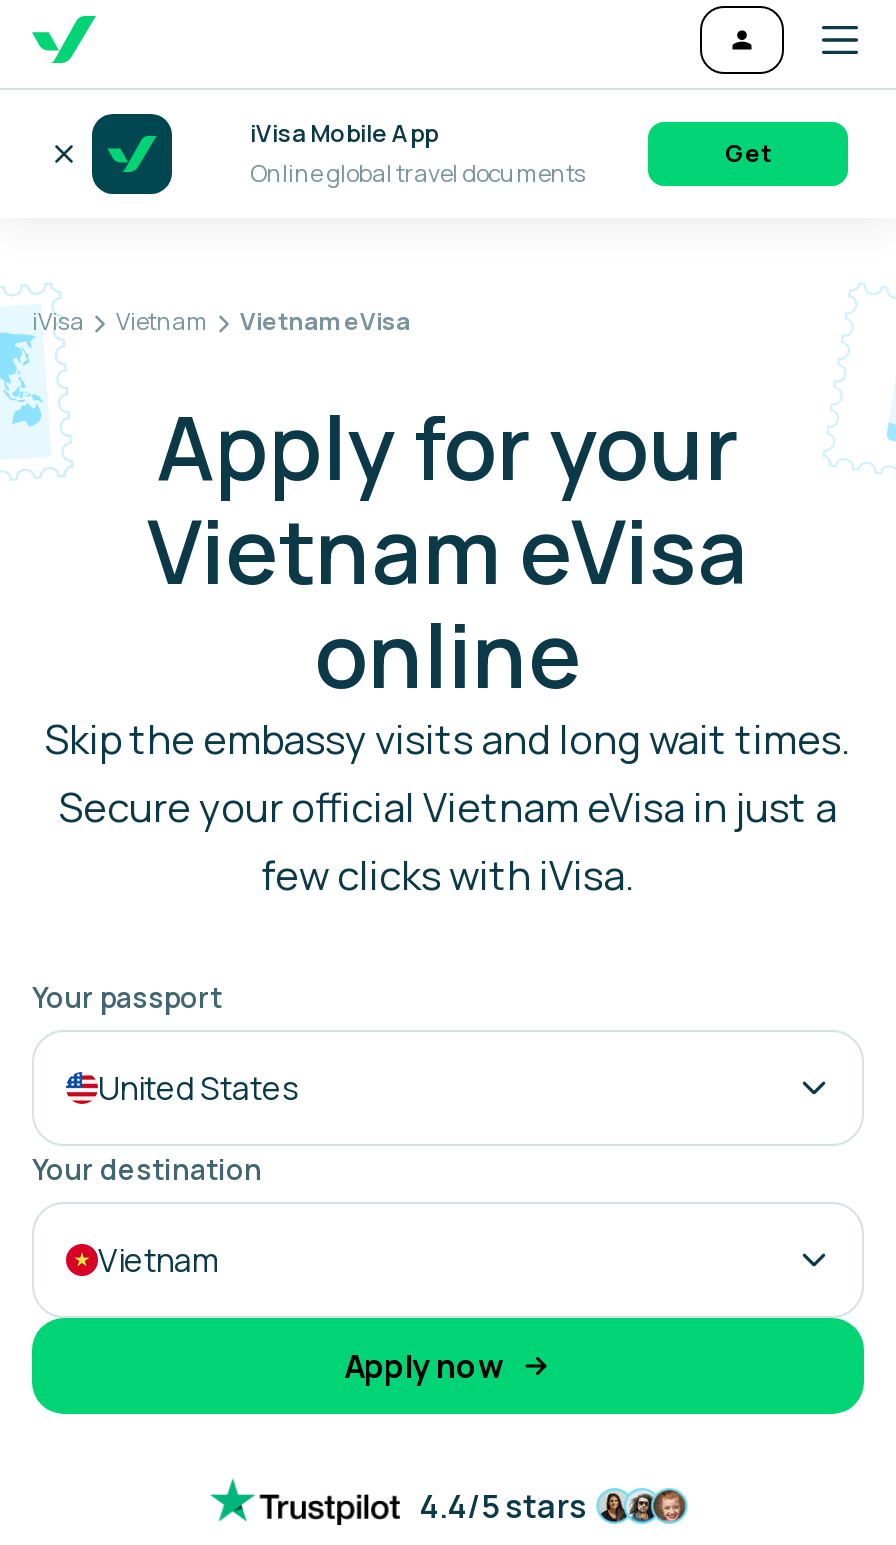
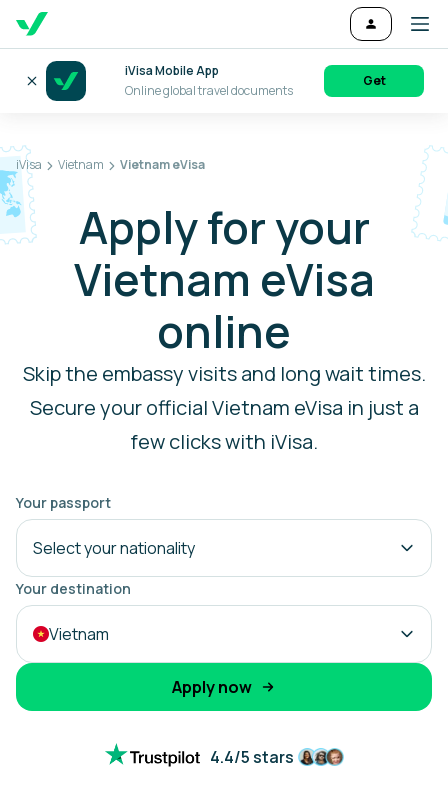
[98,1066,300,1110] United States -> [33,537,195,559] Select your nationality

